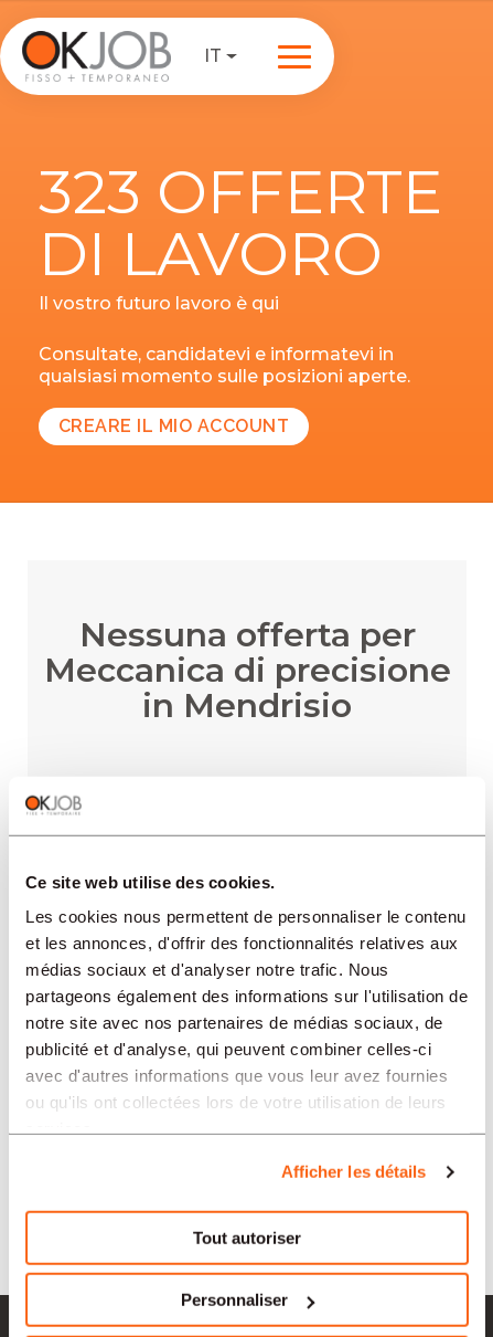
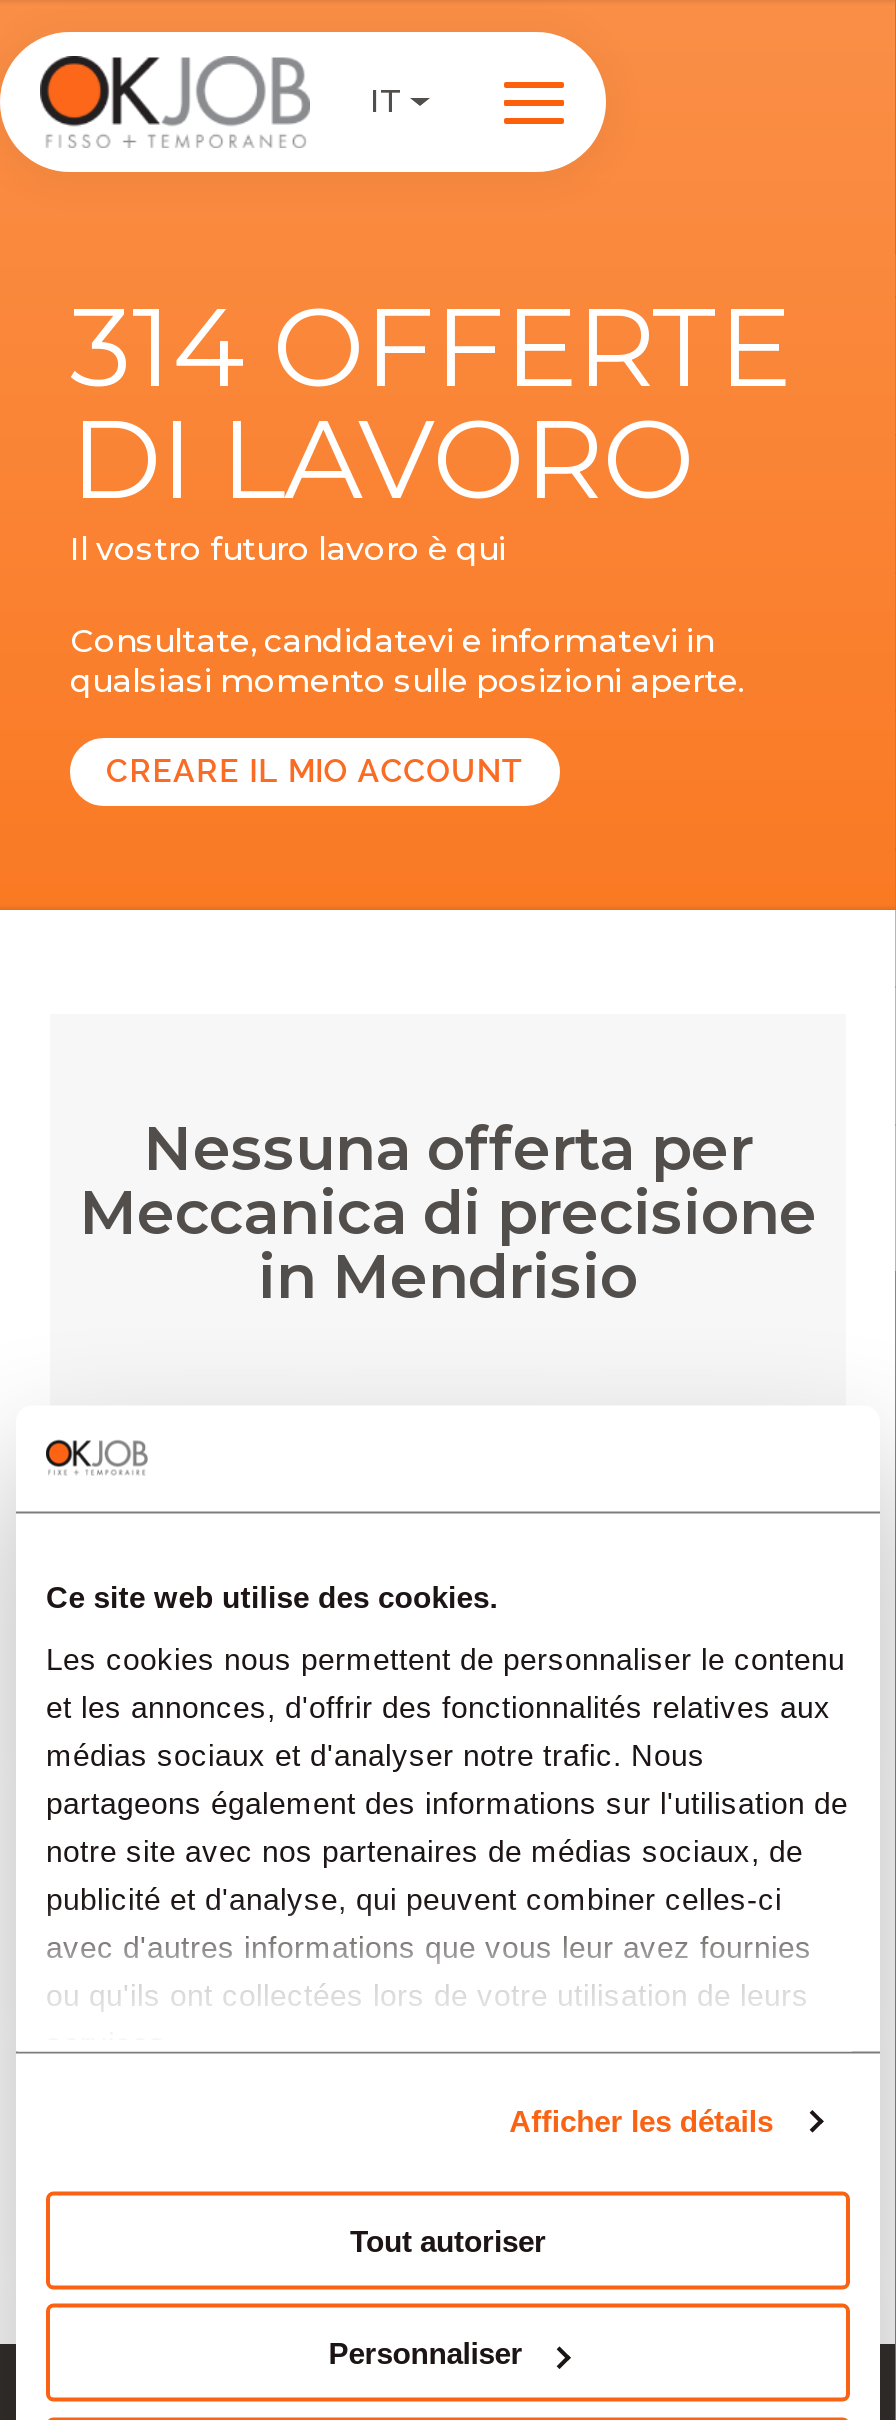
[39,155,442,229] 323 OFFERTE -> [70,280,790,414] 314 OFFERTE

